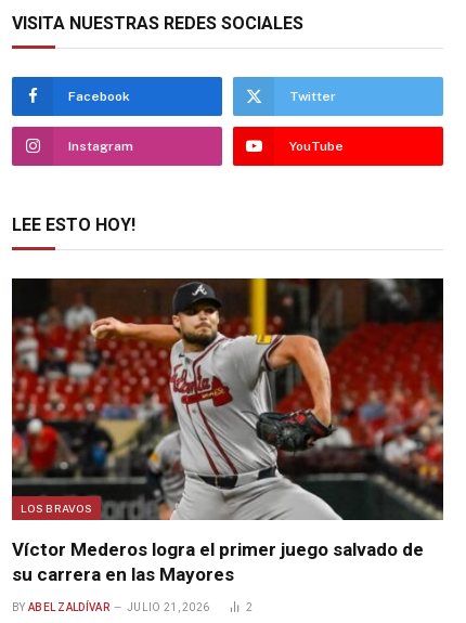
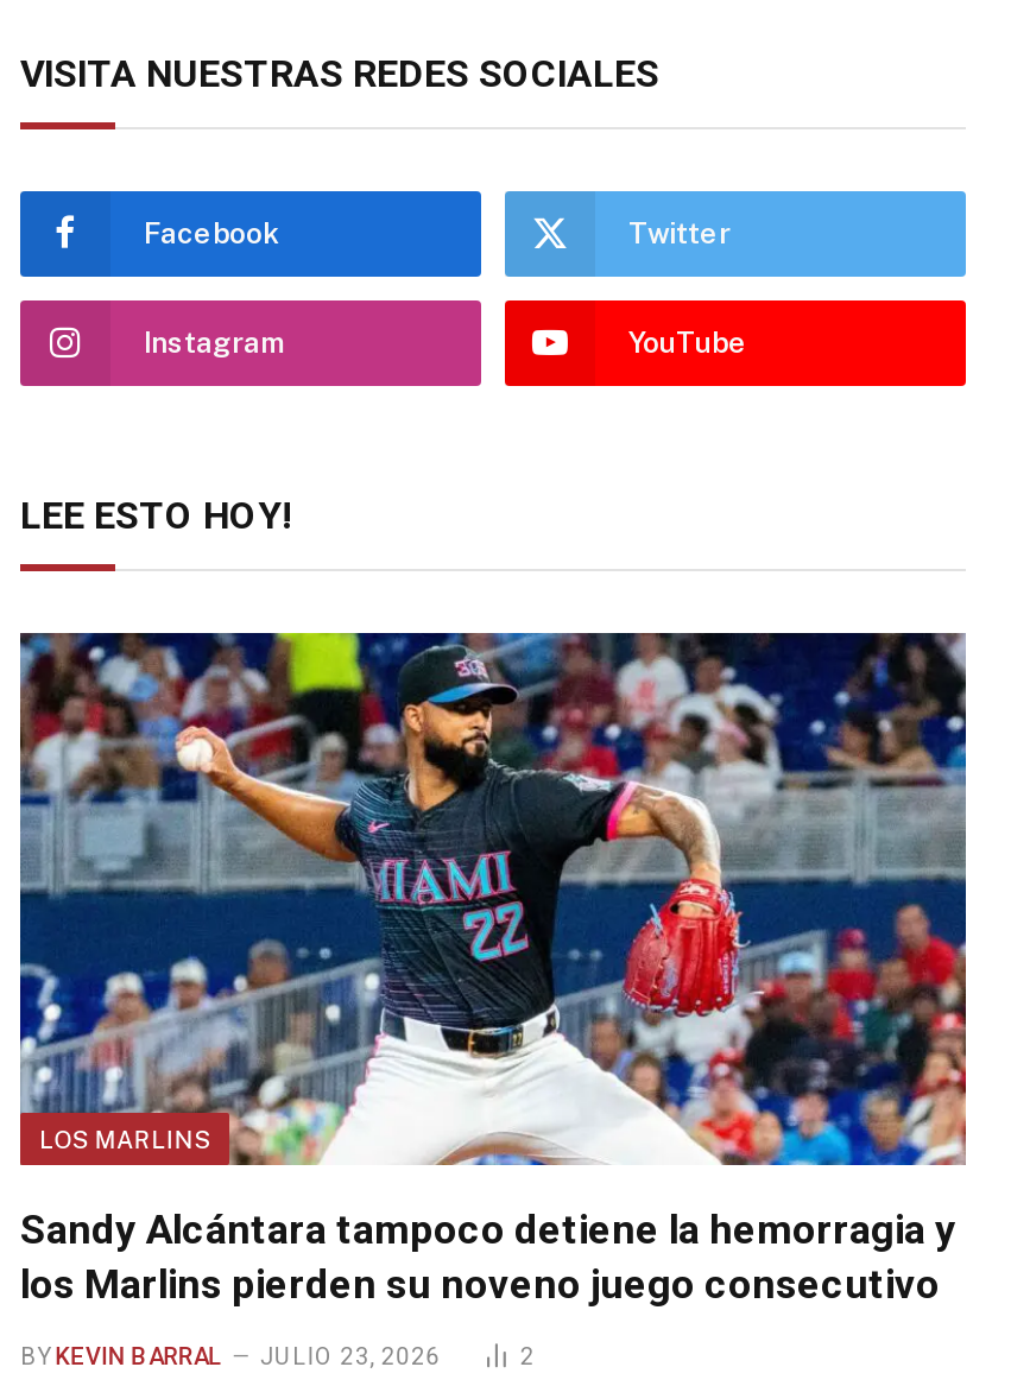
[11,277,444,521] [image] | LOS BRAVOS -> [18,629,968,1169] [image] | LOS MARLINS
[12,539,424,586] Víctor Mederos logra el primer juego salvado de | su carrera en las Mayores -> [20,1205,956,1308] Sandy Alcántara tampoco detiene la hemorragia y | los Marlins pierden su noveno juego consecutivo
[12,602,209,614] BY ABEL ZALDÍVAR | JULIO 21, 2026 -> [20,1343,441,1369] BY KEVIN BARRAL | JULIO 23, 2026

